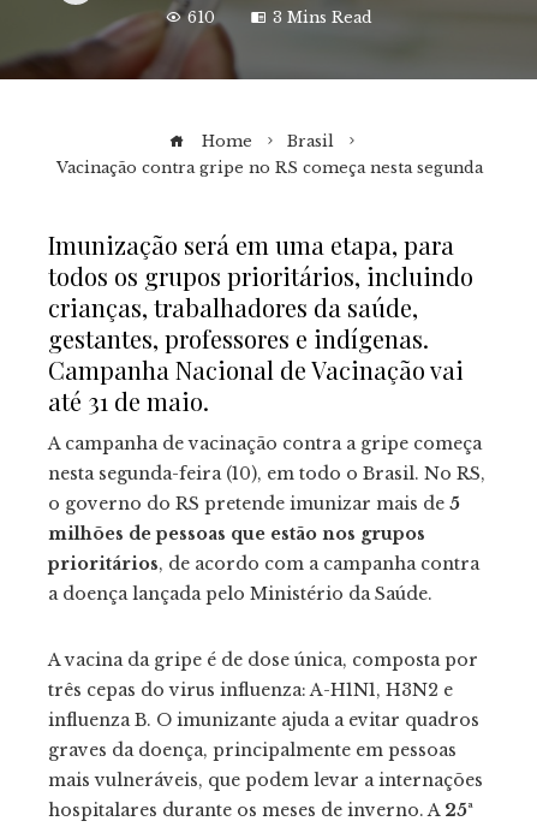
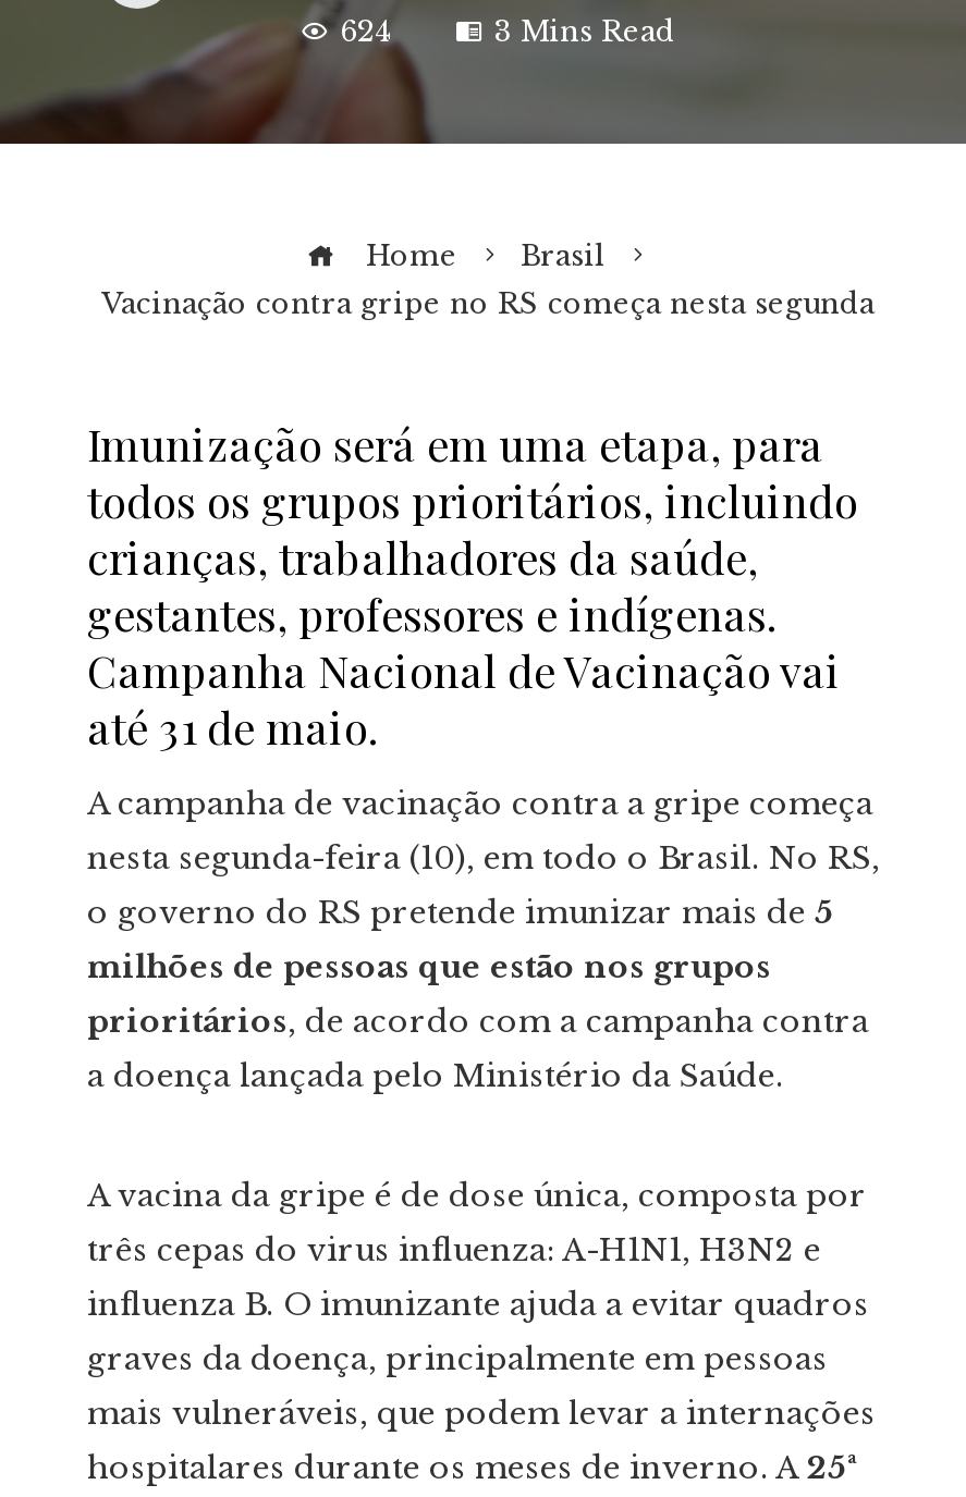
[187,8,215,26] 610 -> [340,15,390,48] 624

